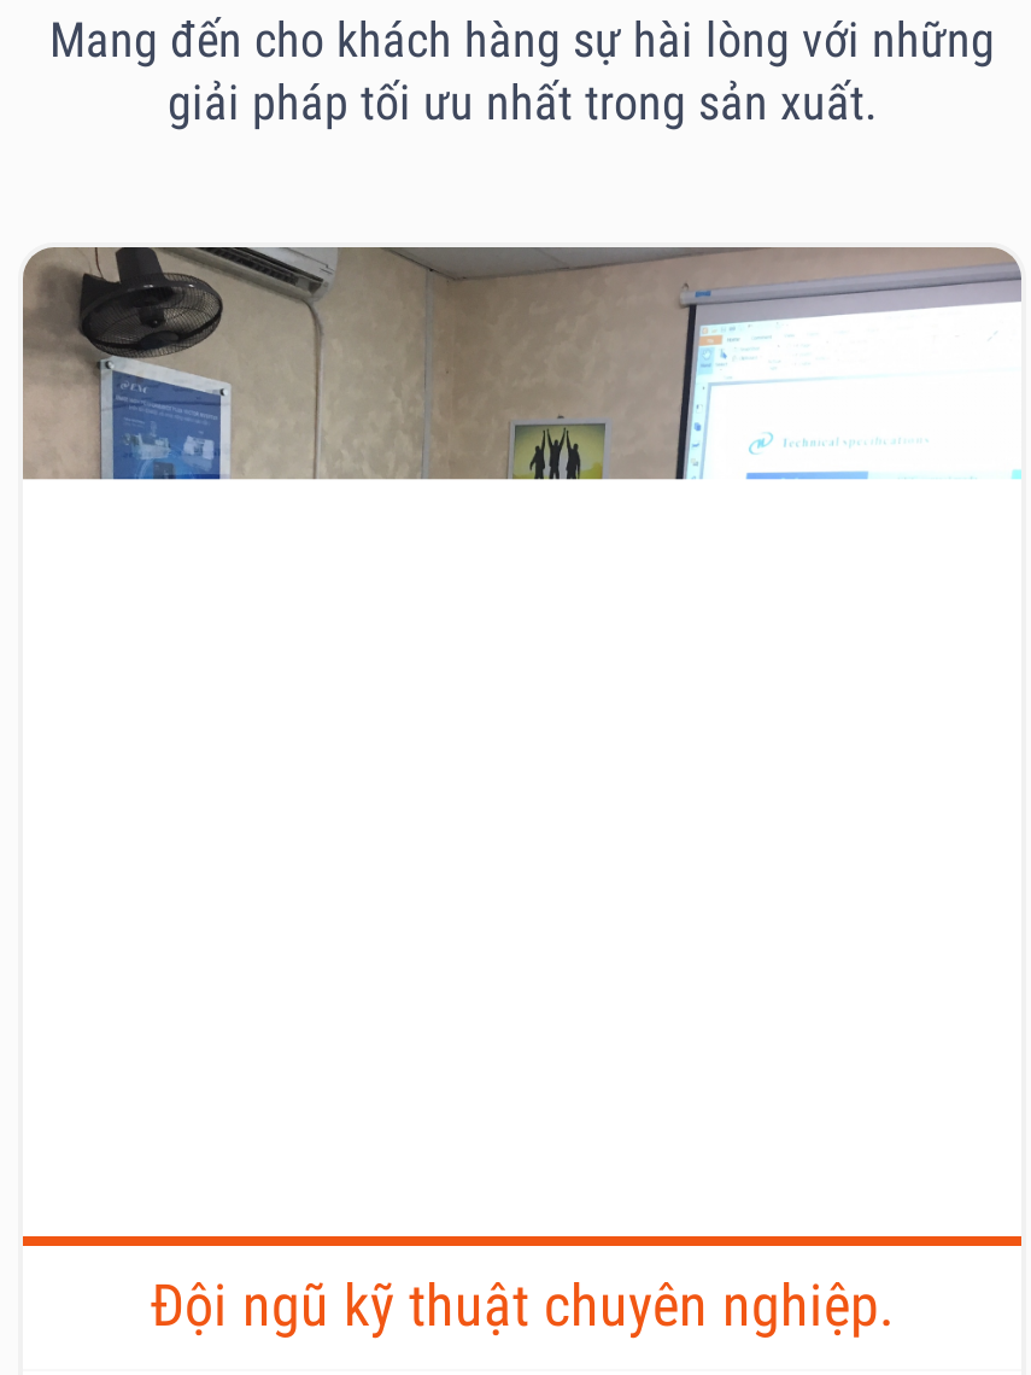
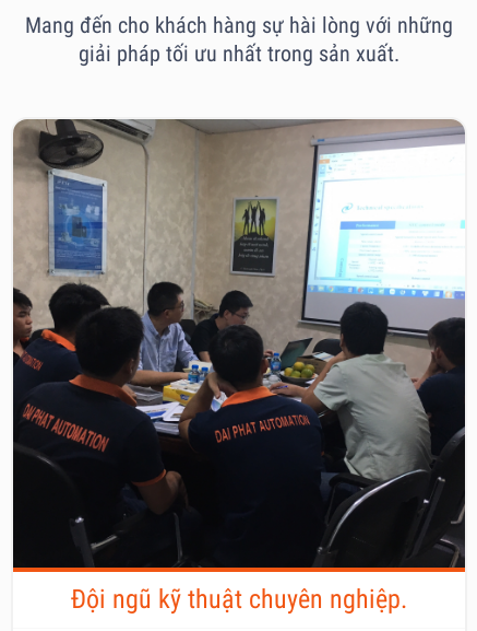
none -> [12,224,466,569] [image]

